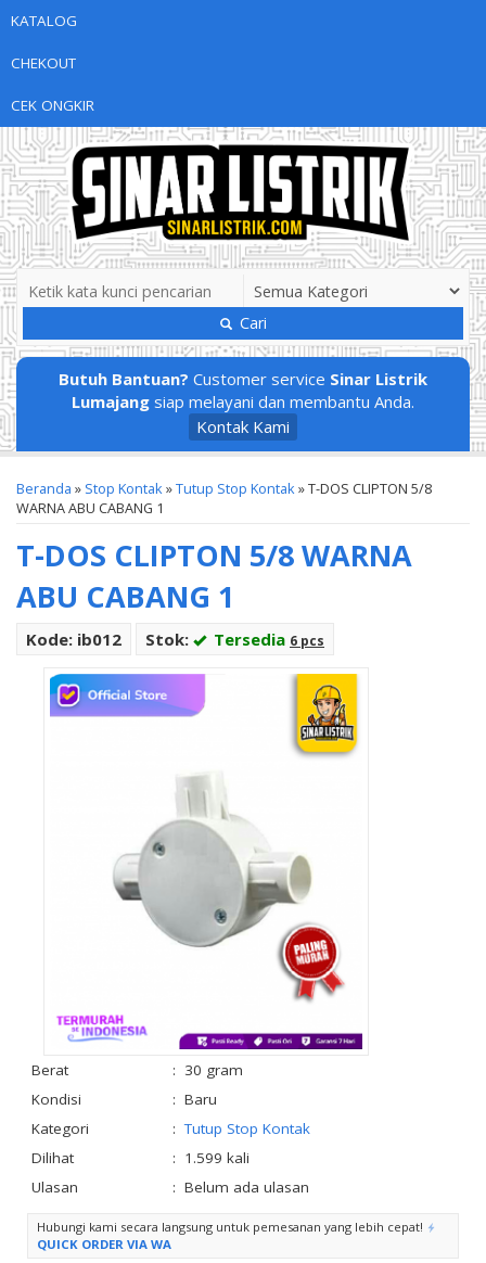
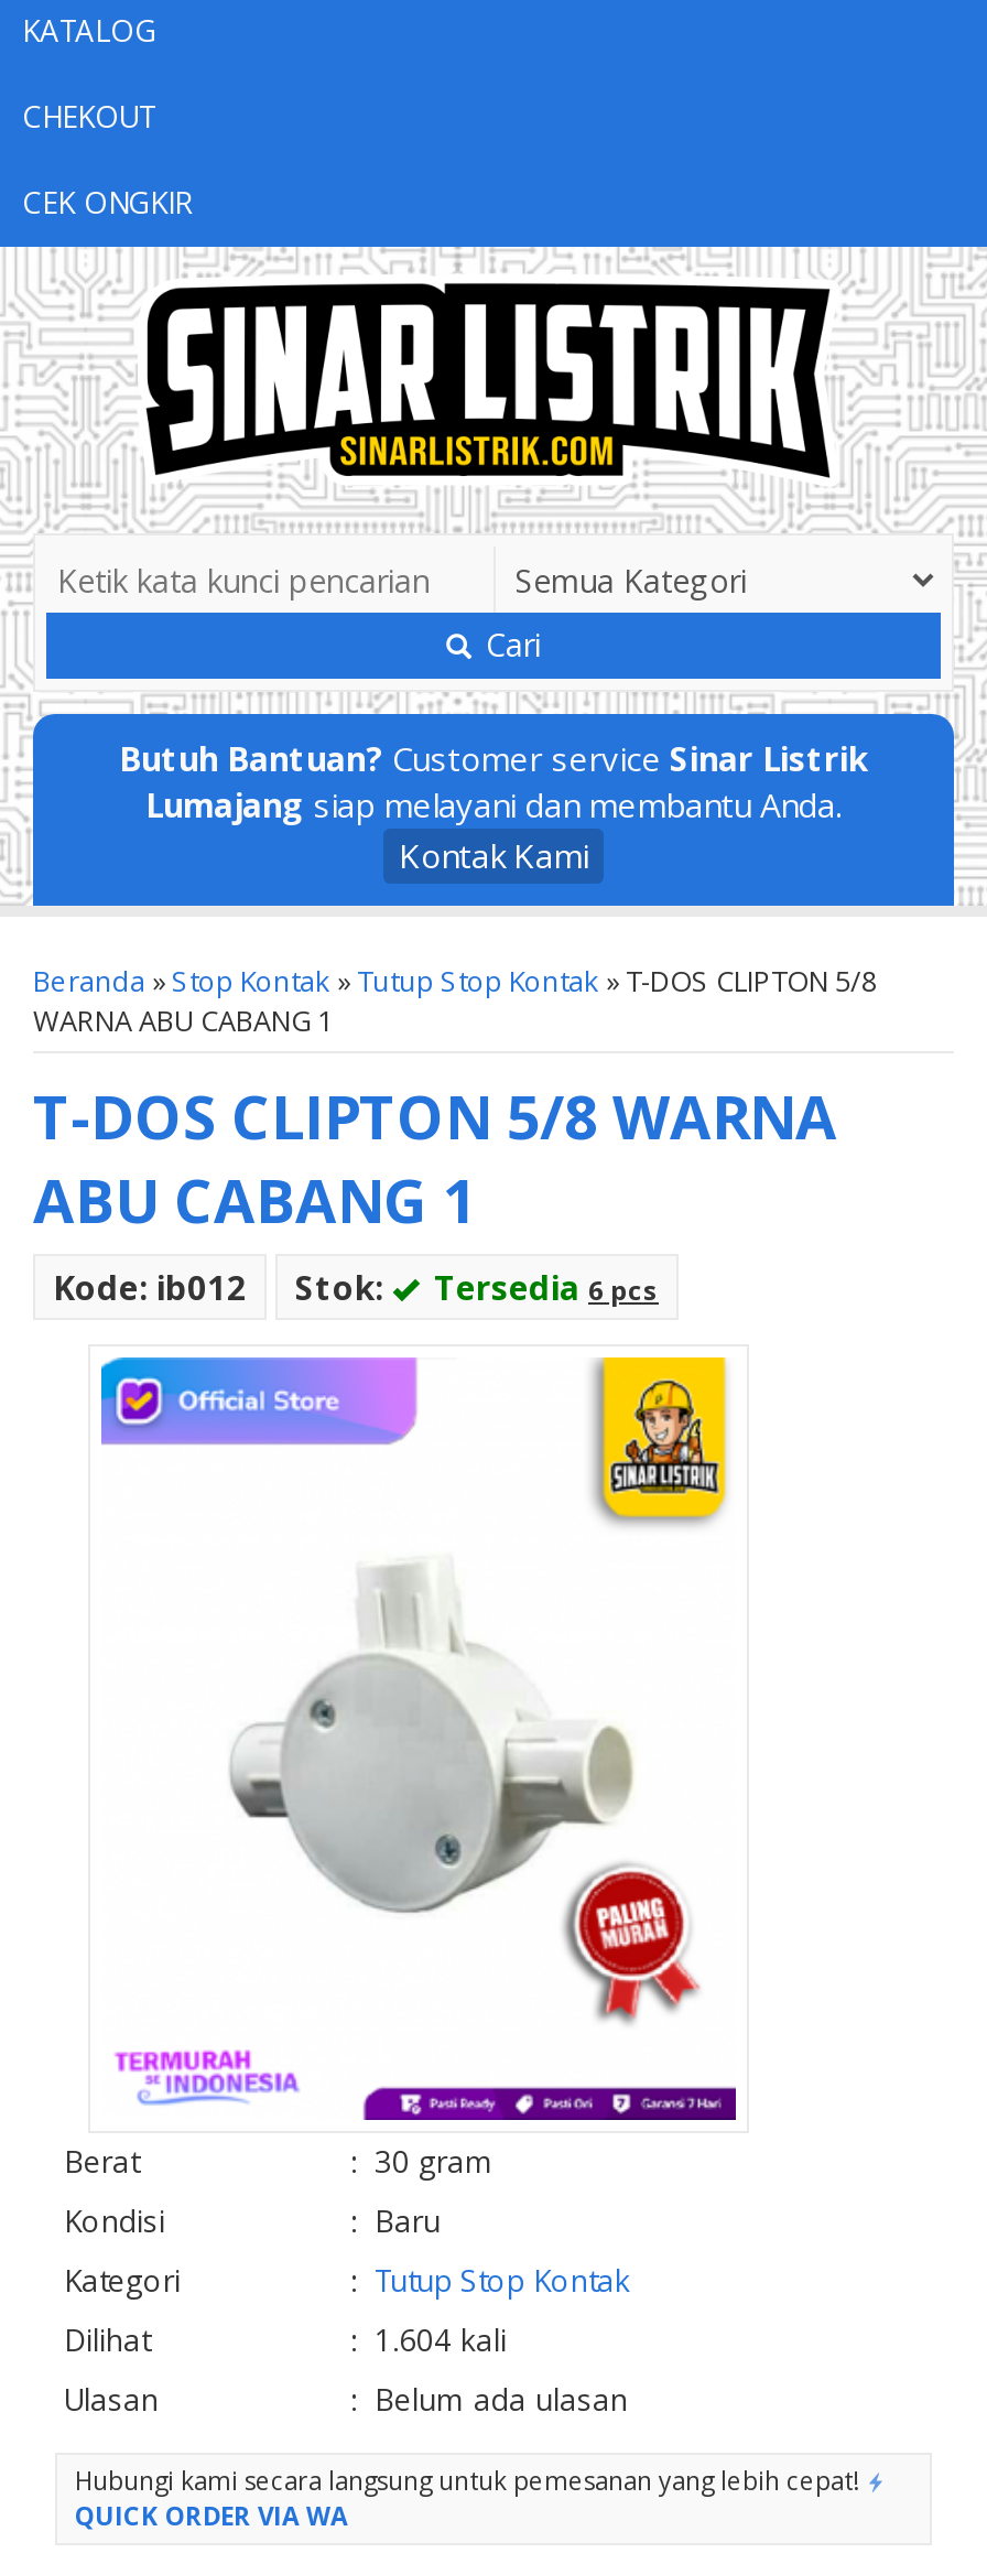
[172,1148,250,1167] : 1.599 kali -> [350,2320,507,2359] : 1.604 kali

